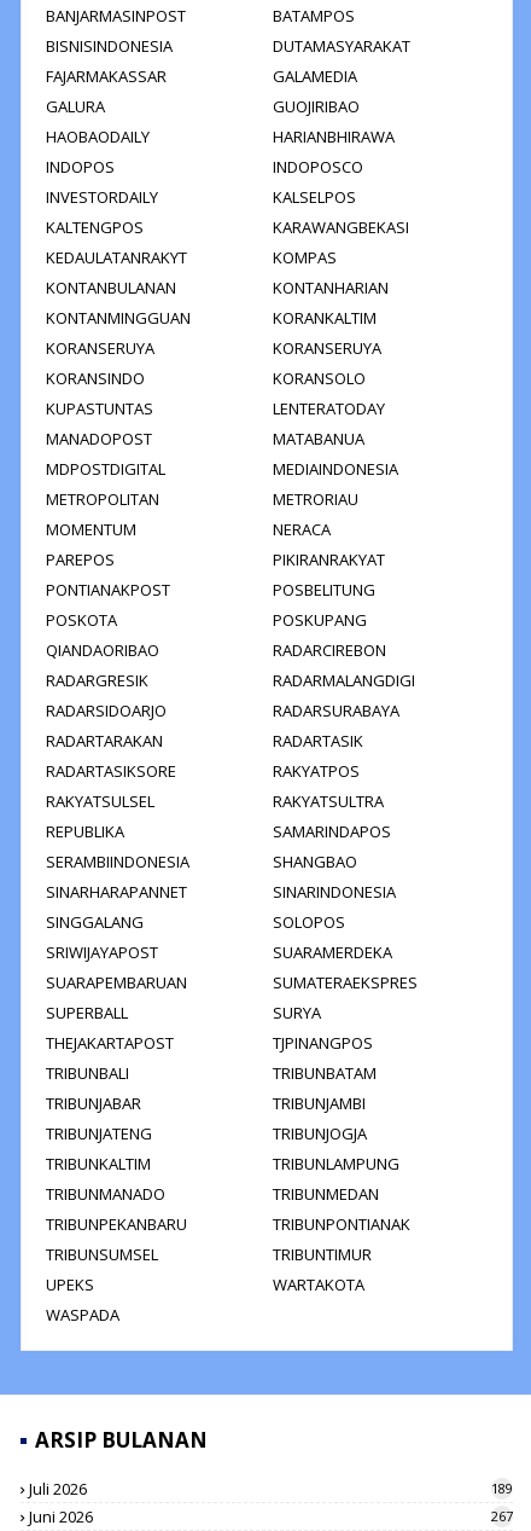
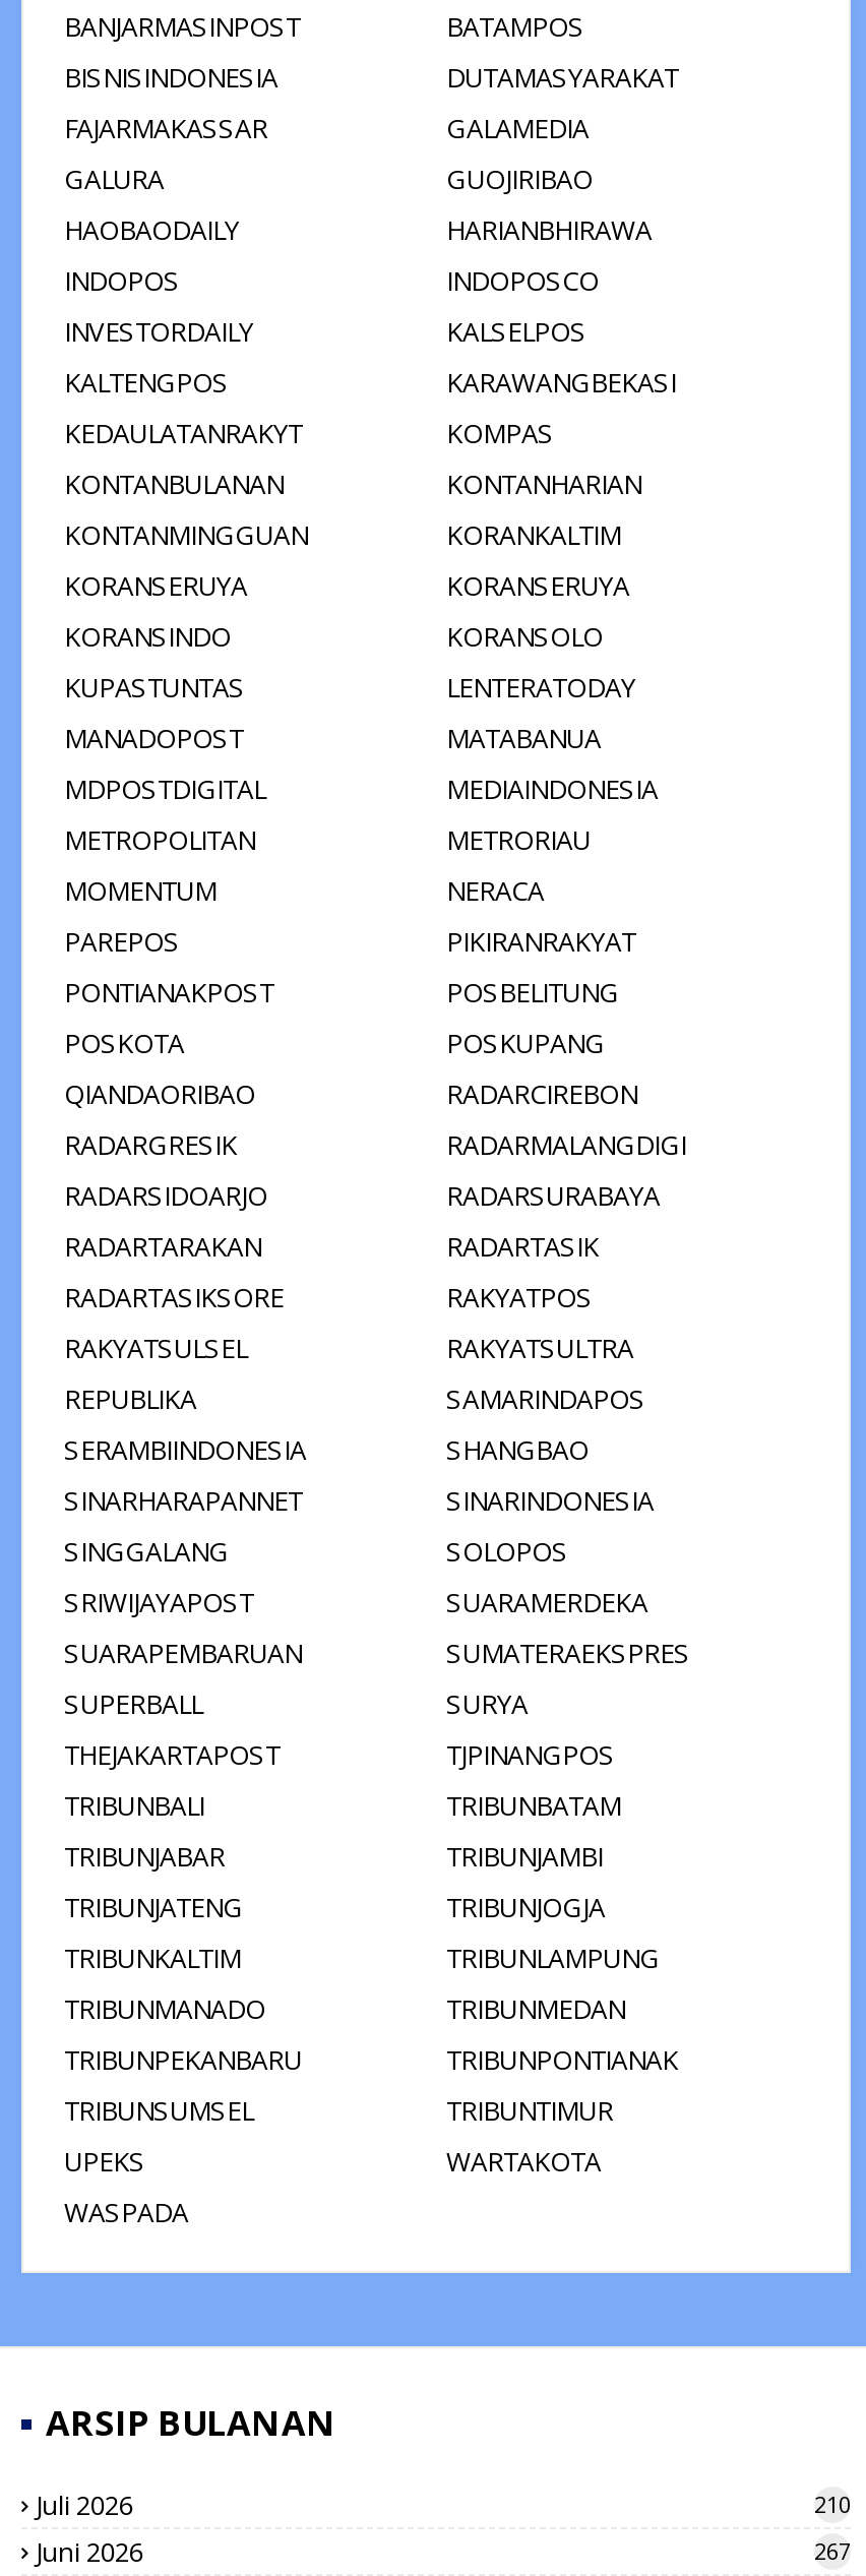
[491,1479,513,1497] 189 -> [814,2489,851,2519] 210

